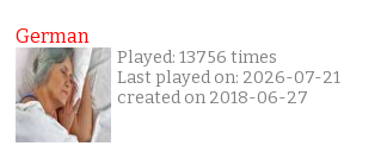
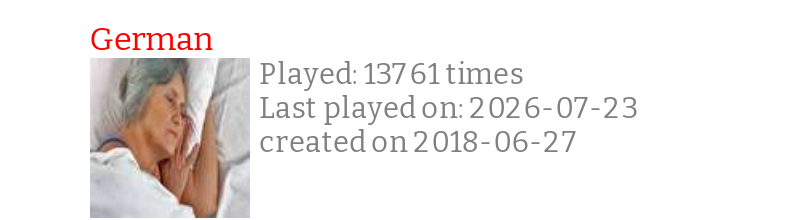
[117,48,277,68] Played: 13756 times -> [260,58,524,92] Played: 13761 times
[117,68,340,88] Last played on: 2026-07-21 -> [260,92,638,126] Last played on: 2026-07-23

